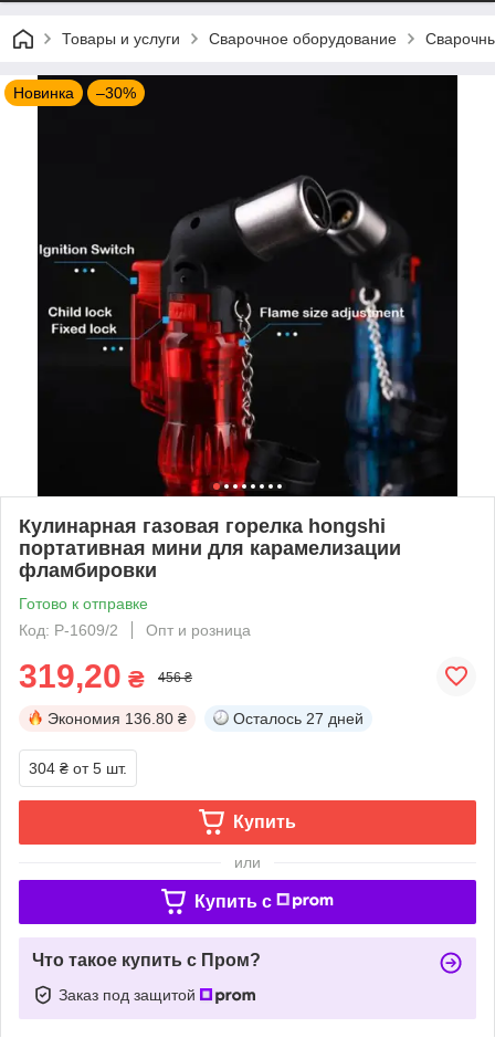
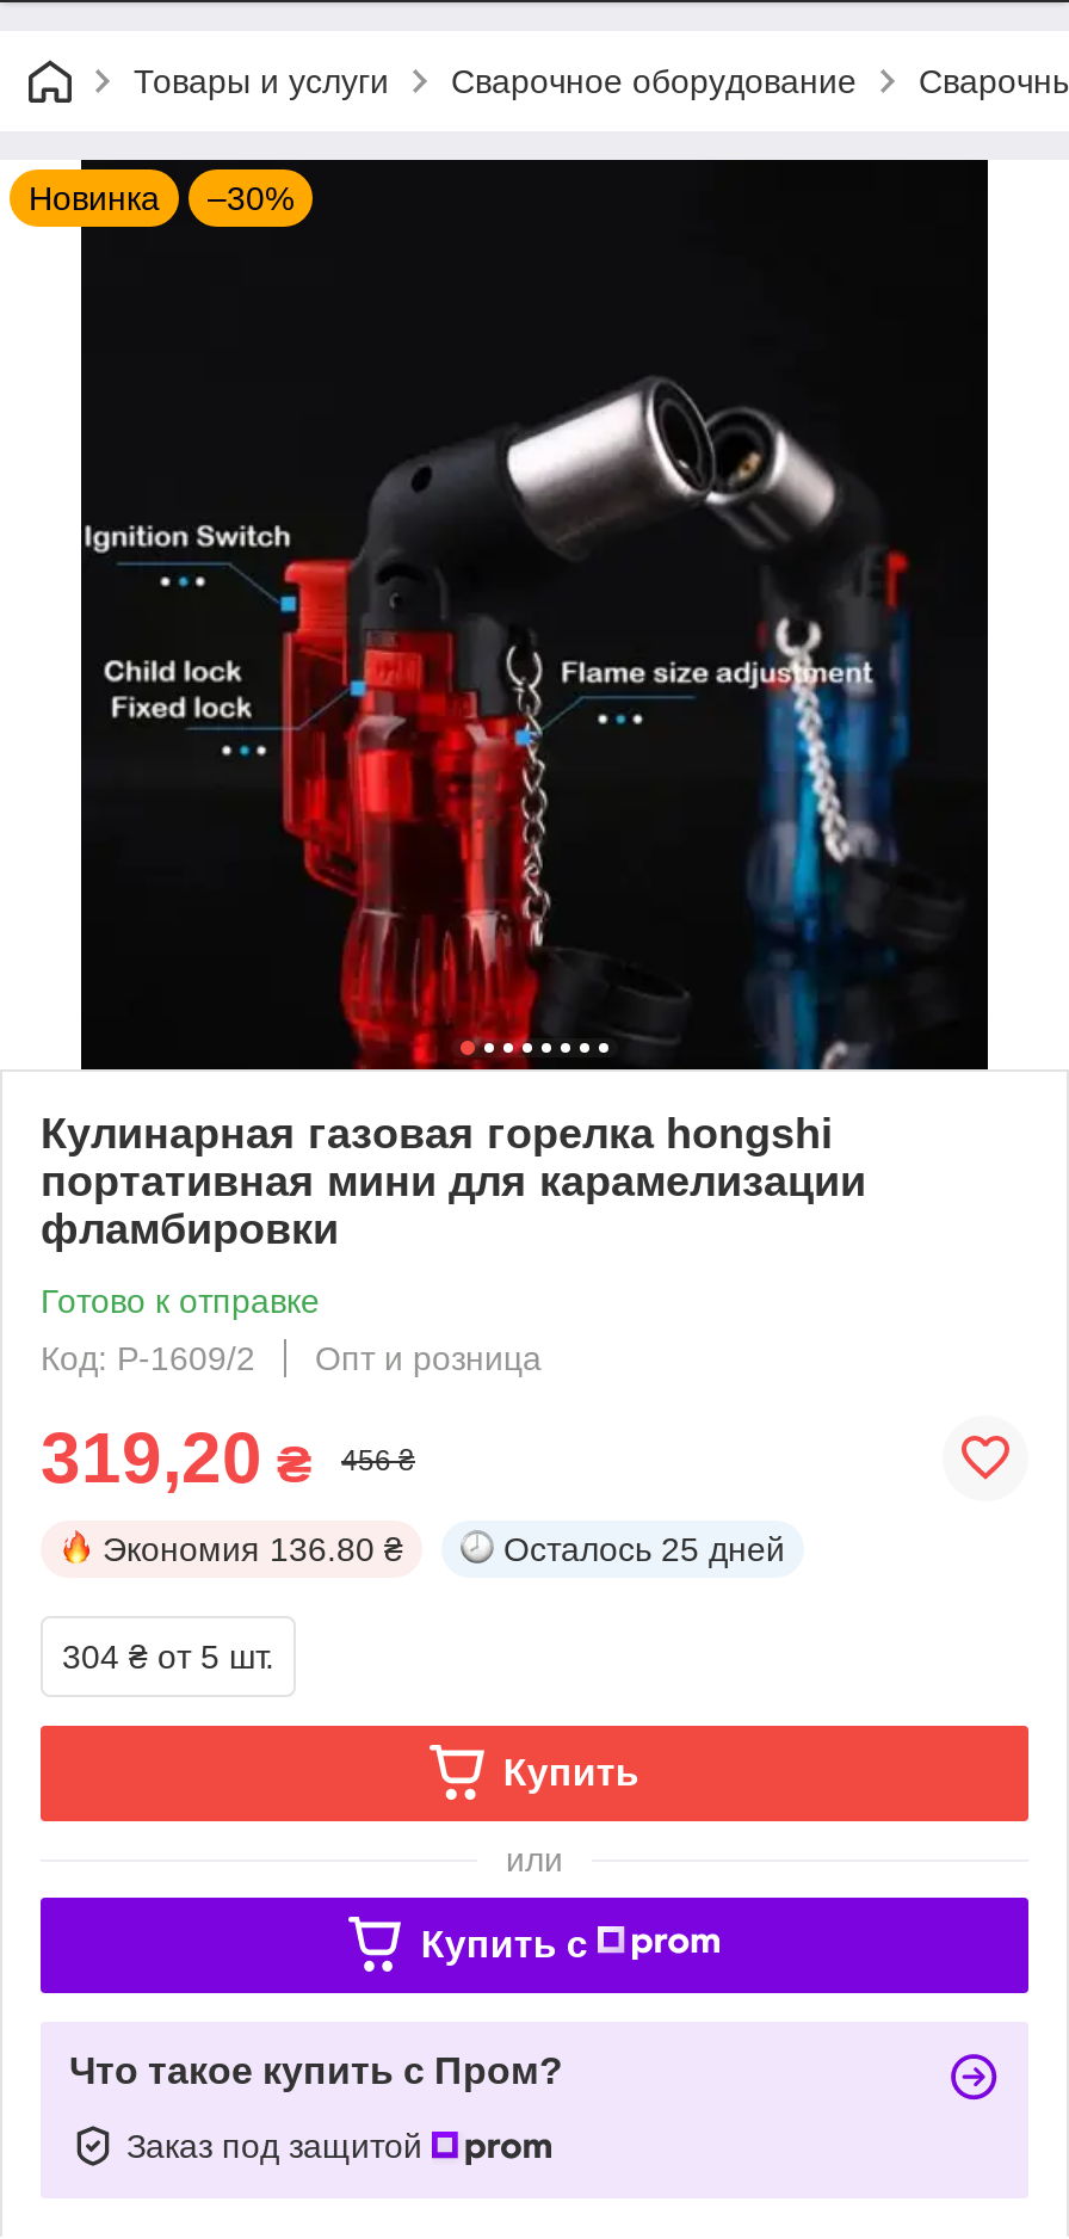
[233,709,364,727] Осталось 27 дней -> [503,1530,785,1568] Осталось 25 дней

